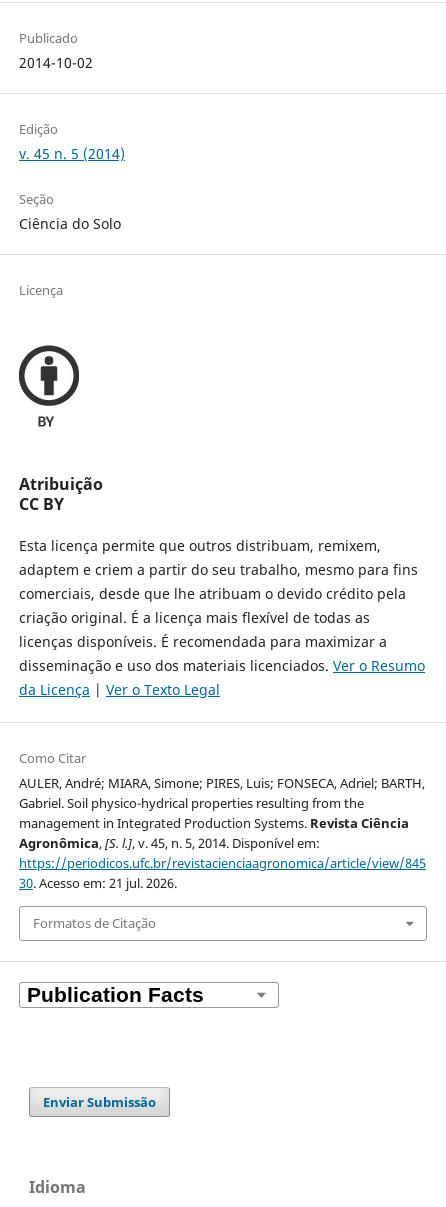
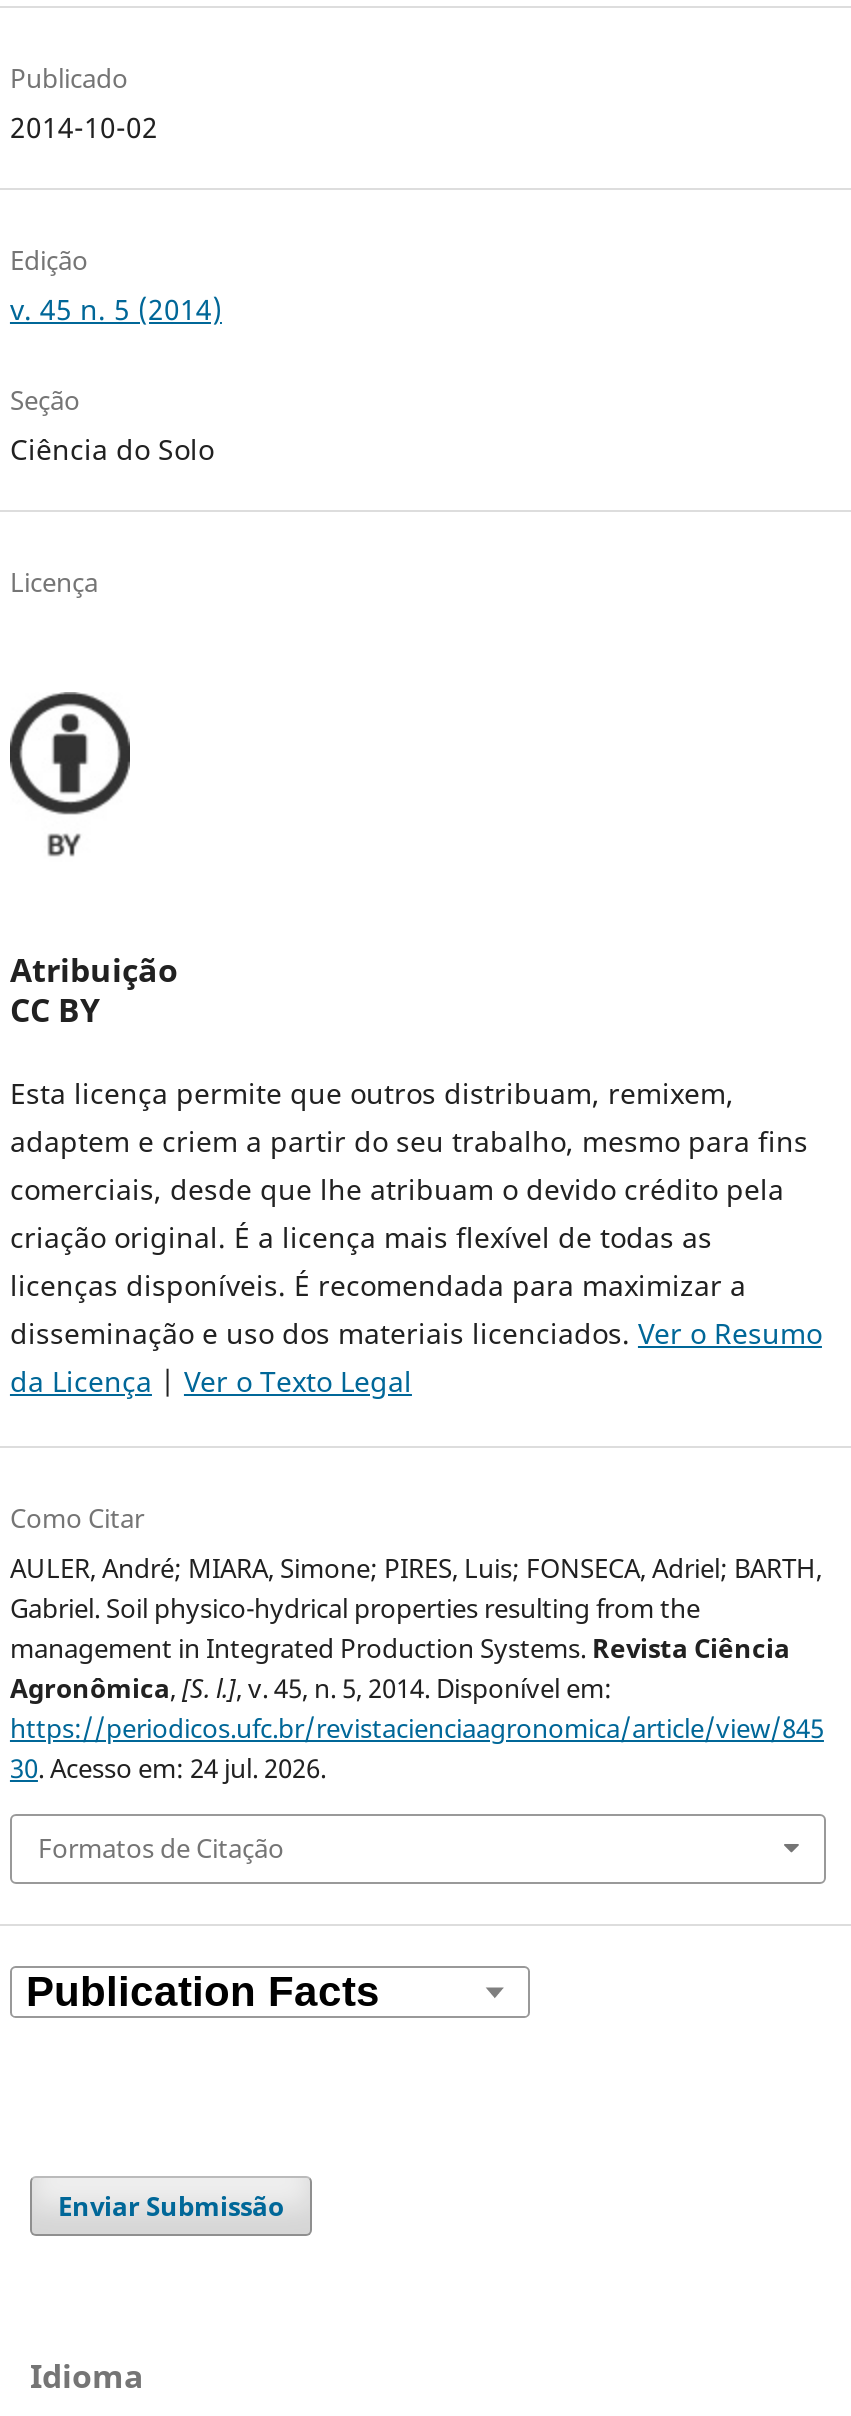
[19,874,177,892] 30. Acesso em: 21 jul. 2026. -> [10,1750,326,1786] 30. Acesso em: 24 jul. 2026.

